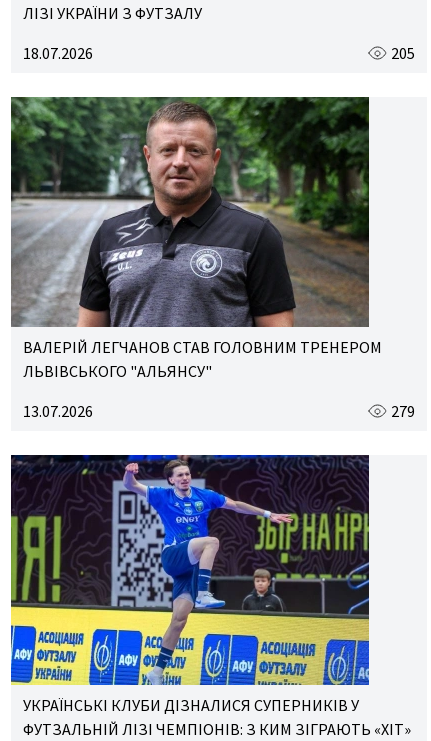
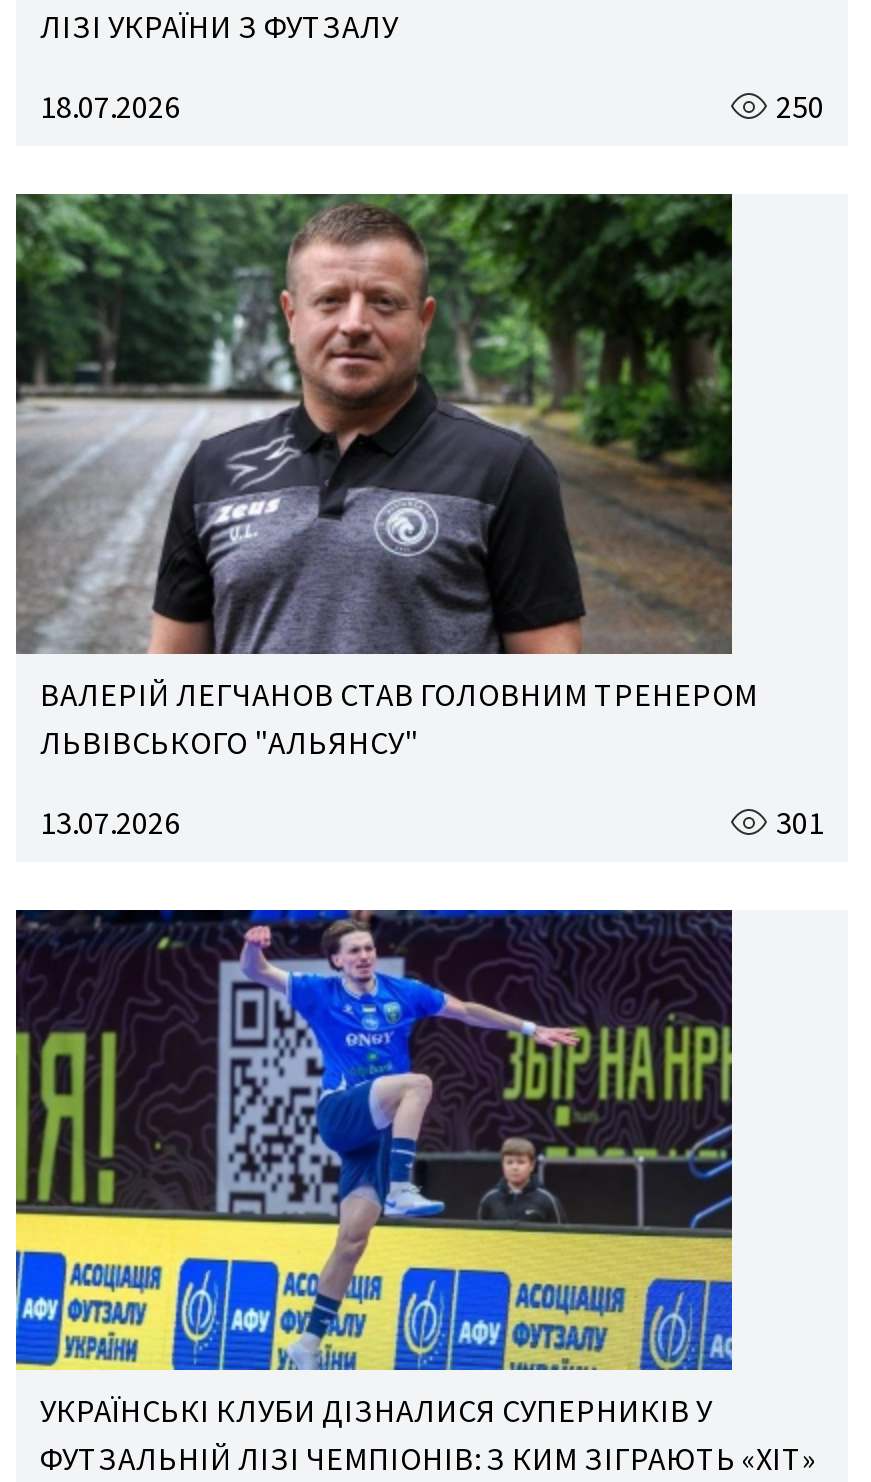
[391,43,415,63] 205 -> [776,85,824,125] 250
[391,401,415,421] 279 -> [776,801,824,841] 301

